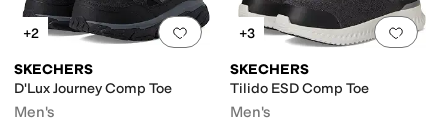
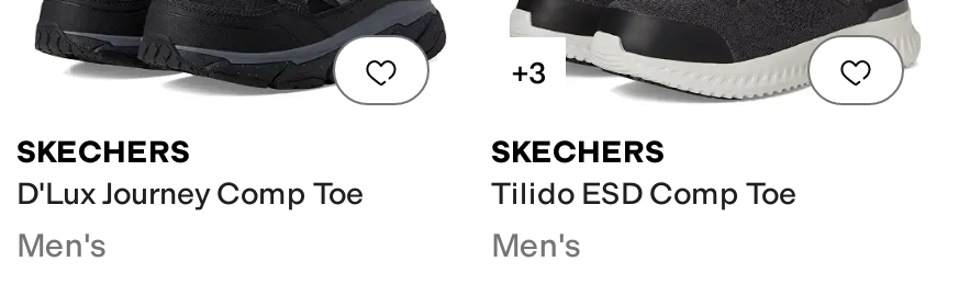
[23,25,39,42] +2 -> none

